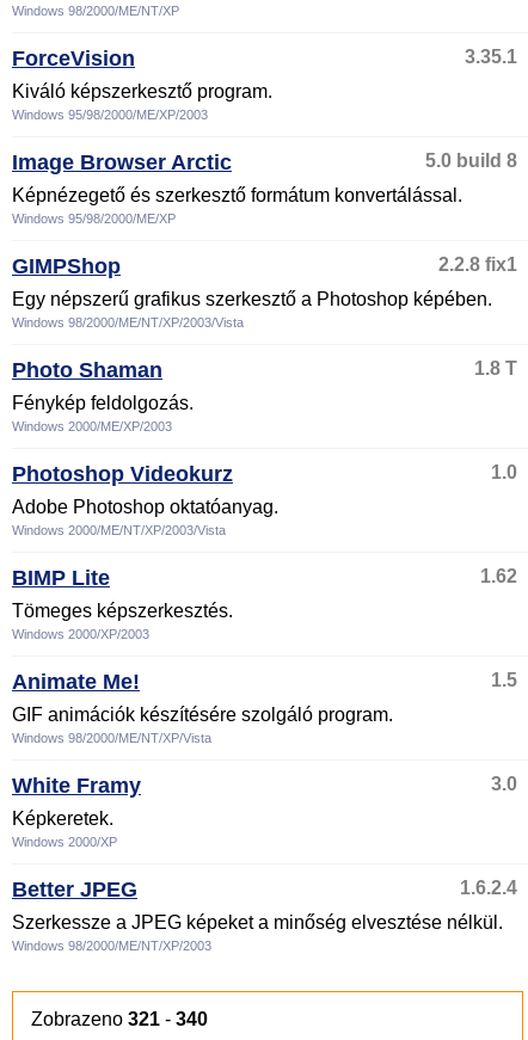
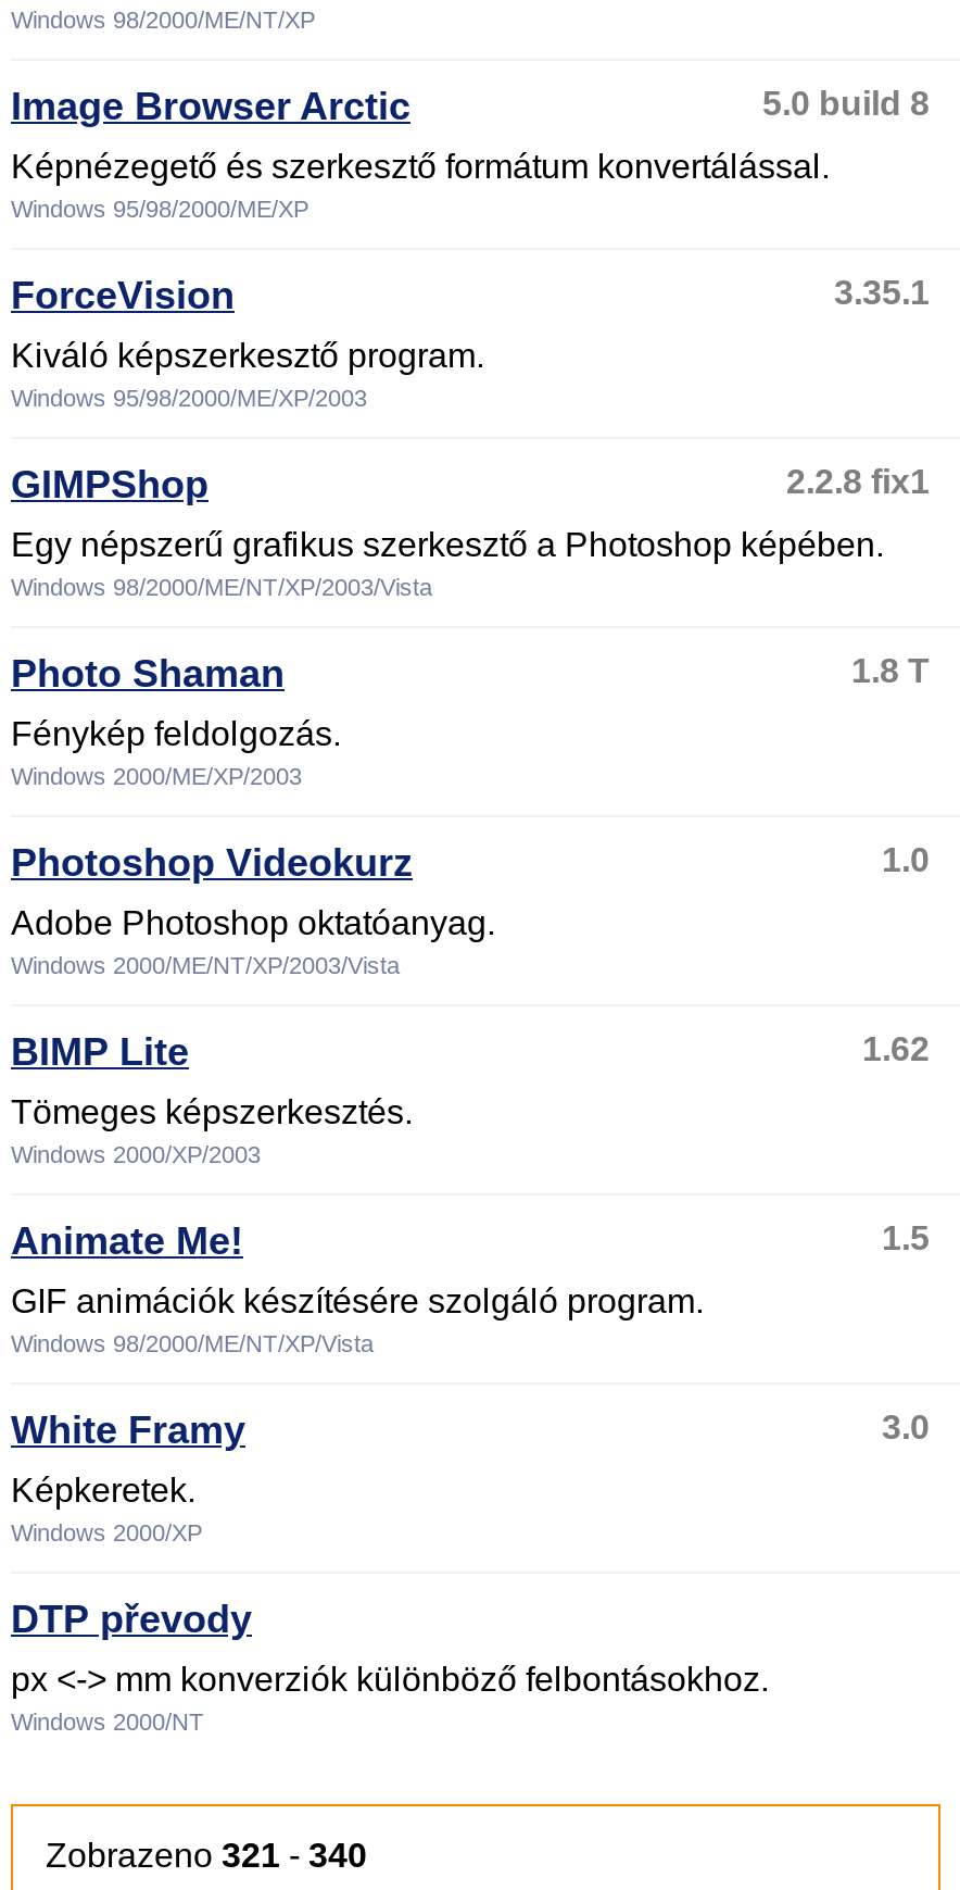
moved [12,47,517,122] -> [11,274,930,411]: ForceVision | 3.35.1 | Kiváló képszerkesztő program. | Windows 95/98/2000/ME/XP/2003
moved [12,150,517,226] -> [11,85,930,222]: Image Browser Arctic | 5.0 build 8 | Képnézegető és szerkesztő formátum konvertálással. | Windows 95/98/2000/ME/XP
[12,878,517,953] Better JPEG | 1.6.2.4 | Szerkessze a JPEG képeket a minőség elvesztése nélkül. | Windows 98/2000/ME/NT/XP/2003 -> [11,1598,769,1735] DTP převody | px <-> mm konverziók különböző felbontásokhoz. | Windows 2000/NT

